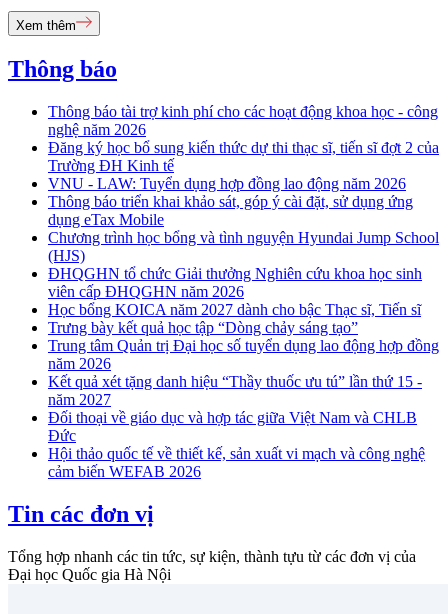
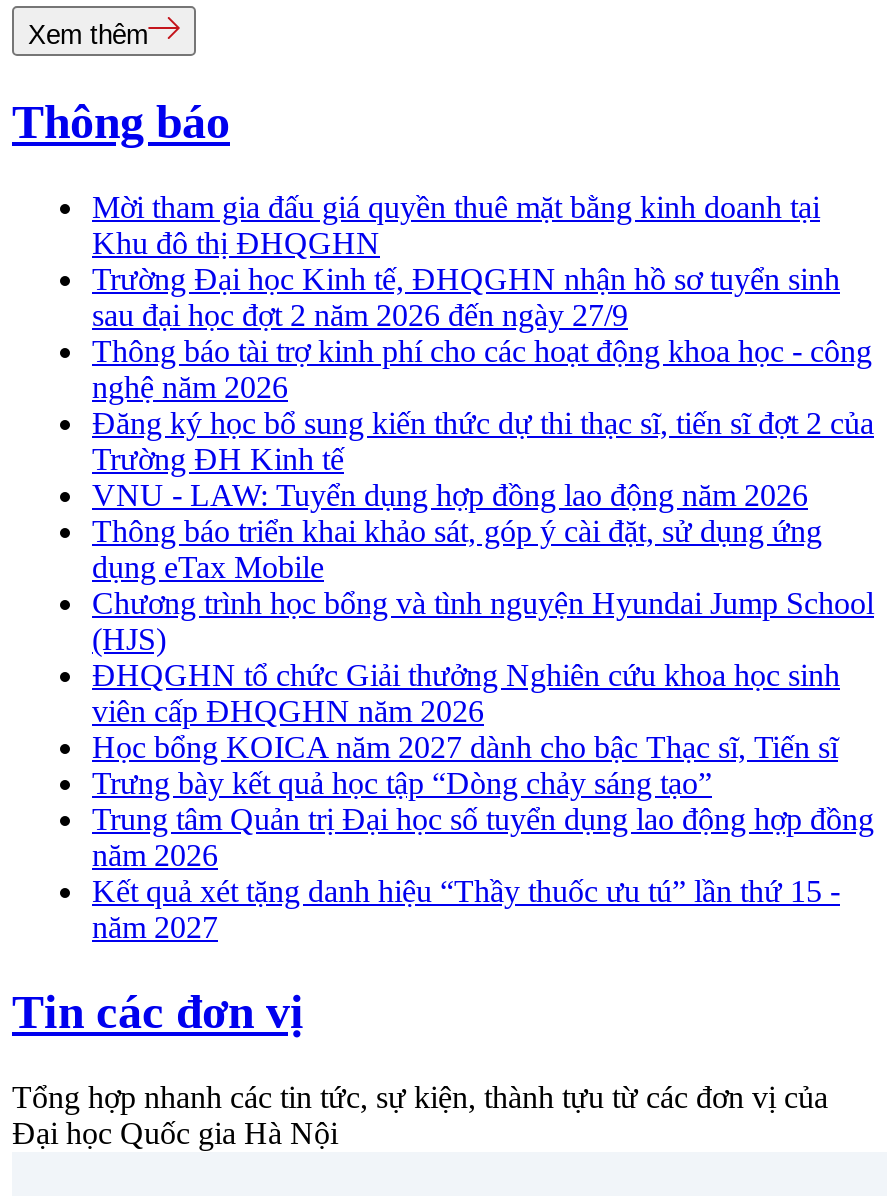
none -> [92,190,840,332] Mời tham gia đấu giá quyền thuê mặt bằng kinh doanh tại | Khu đô thị ĐHQGHN | Trường Đại học Kinh tế, ĐHQGHN nhận hồ sơ tuyển sinh | sau đại học đợt 2 năm 2026 đến ngày 27/9
moved [48,103,439,408] -> [92,334,874,944]: Thông báo tài trợ kinh phí cho các hoạt động khoa học - công | nghệ năm 2026 | Đăng ký học bổ sung kiến thức dự thi thạc sĩ, tiến sĩ đợt 2 của | ... | Kết quả xét tặng danh hiệu “Thầy thuốc ưu tú” lần thứ 15 - | năm 2027
[48,409,425,480] Đối thoại về giáo dục và hợp tác giữa Việt Nam và CHLB | Đức | Hội thảo quốc tế về thiết kế, sản xuất vi mạch và công nghệ | cảm biến WEFAB 2026 -> none

